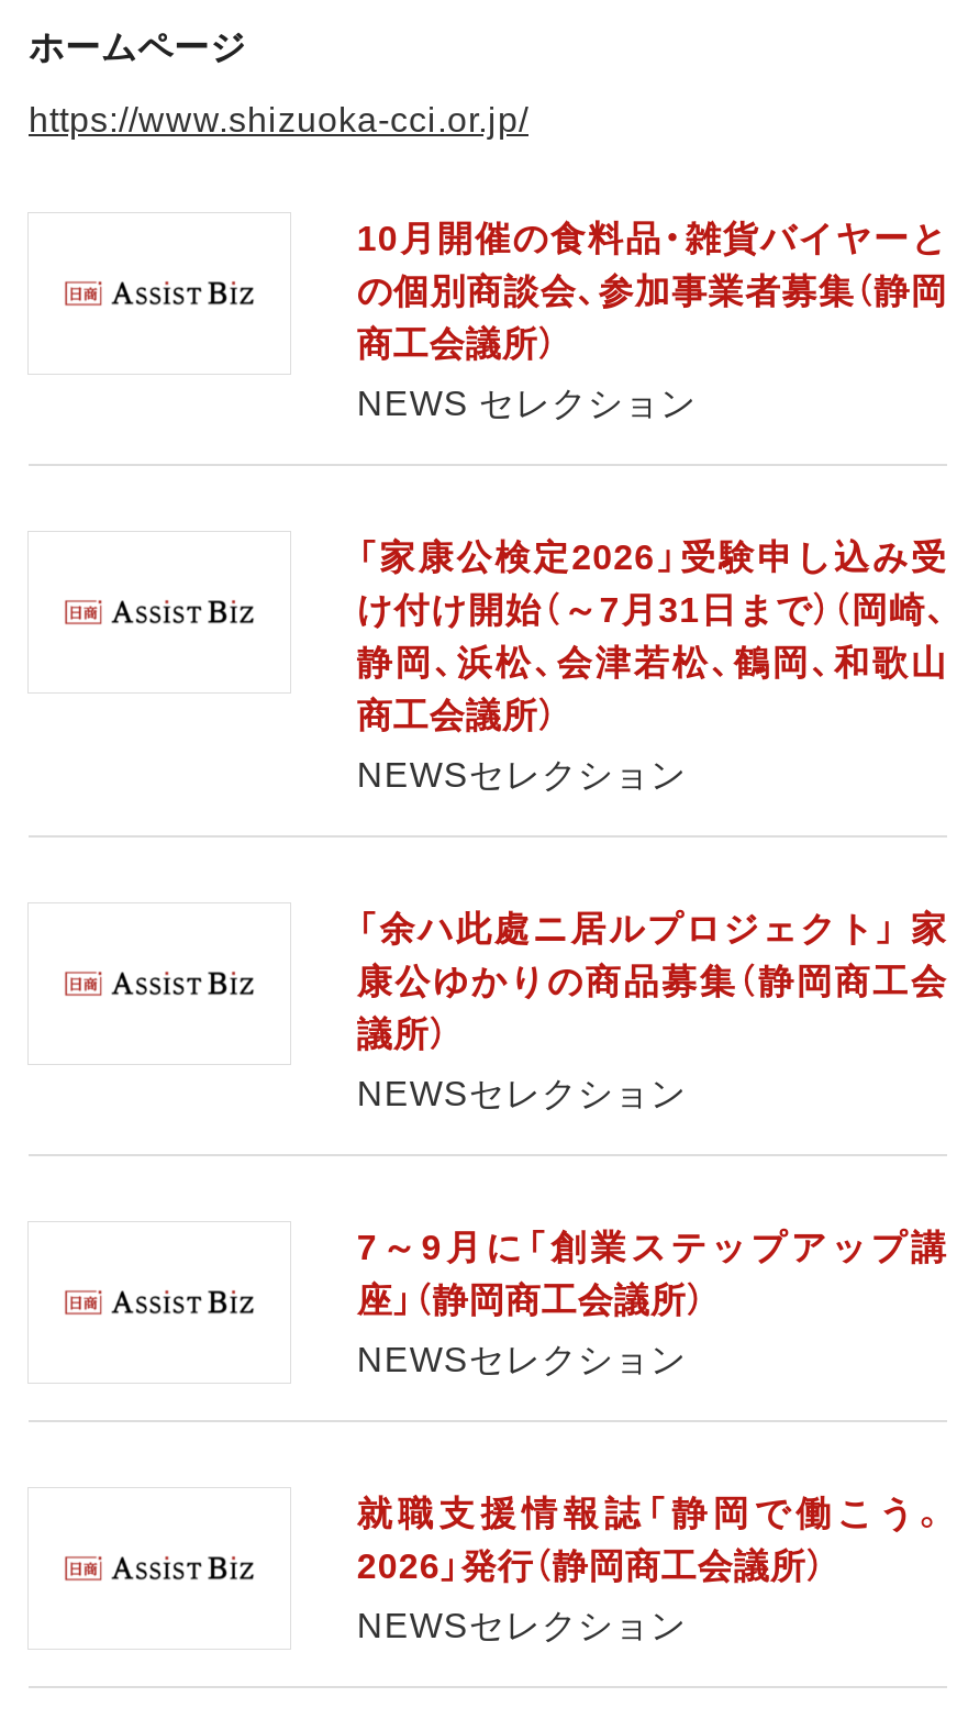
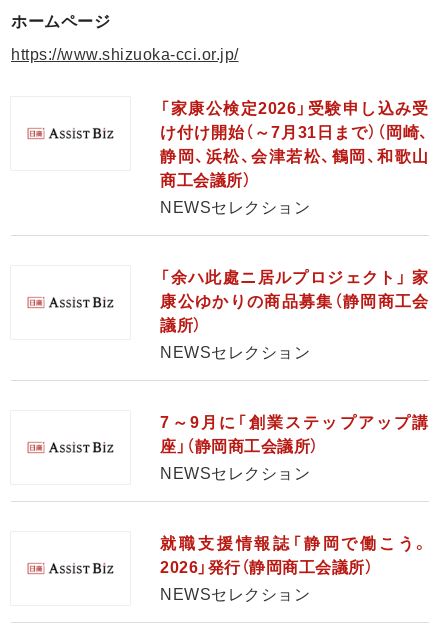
[357,219,947,422] 10月開催の食料品・雑貨バイヤーと | の個別商談会、参加事業者募集（静岡 | 商工会議所） | NEWS セレクション -> none

